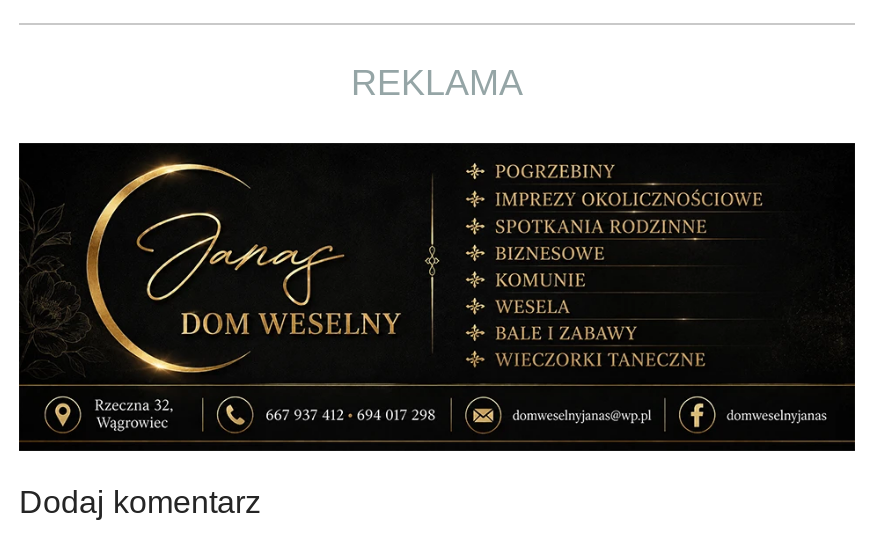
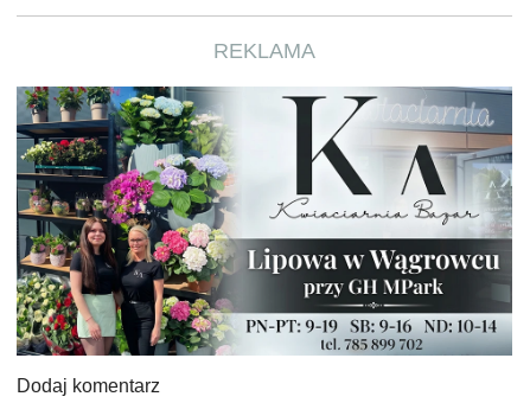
[19,141,855,453] [image] -> [15,85,513,357] [image]

